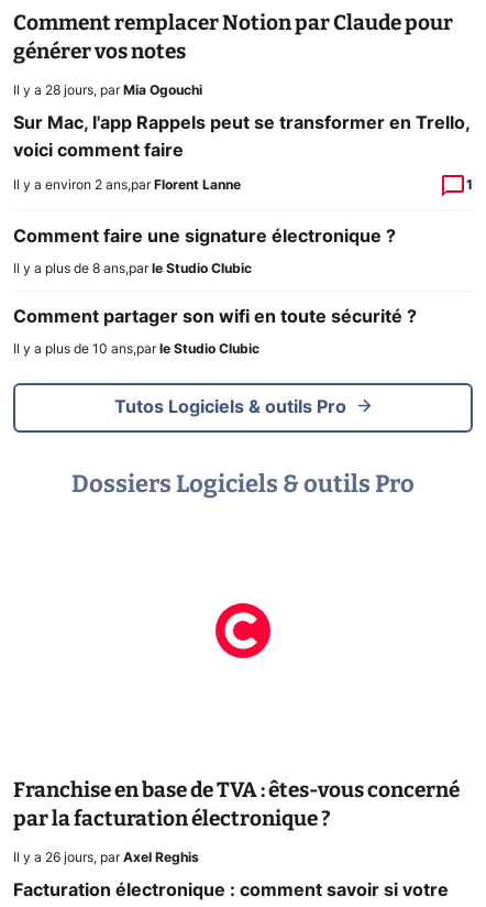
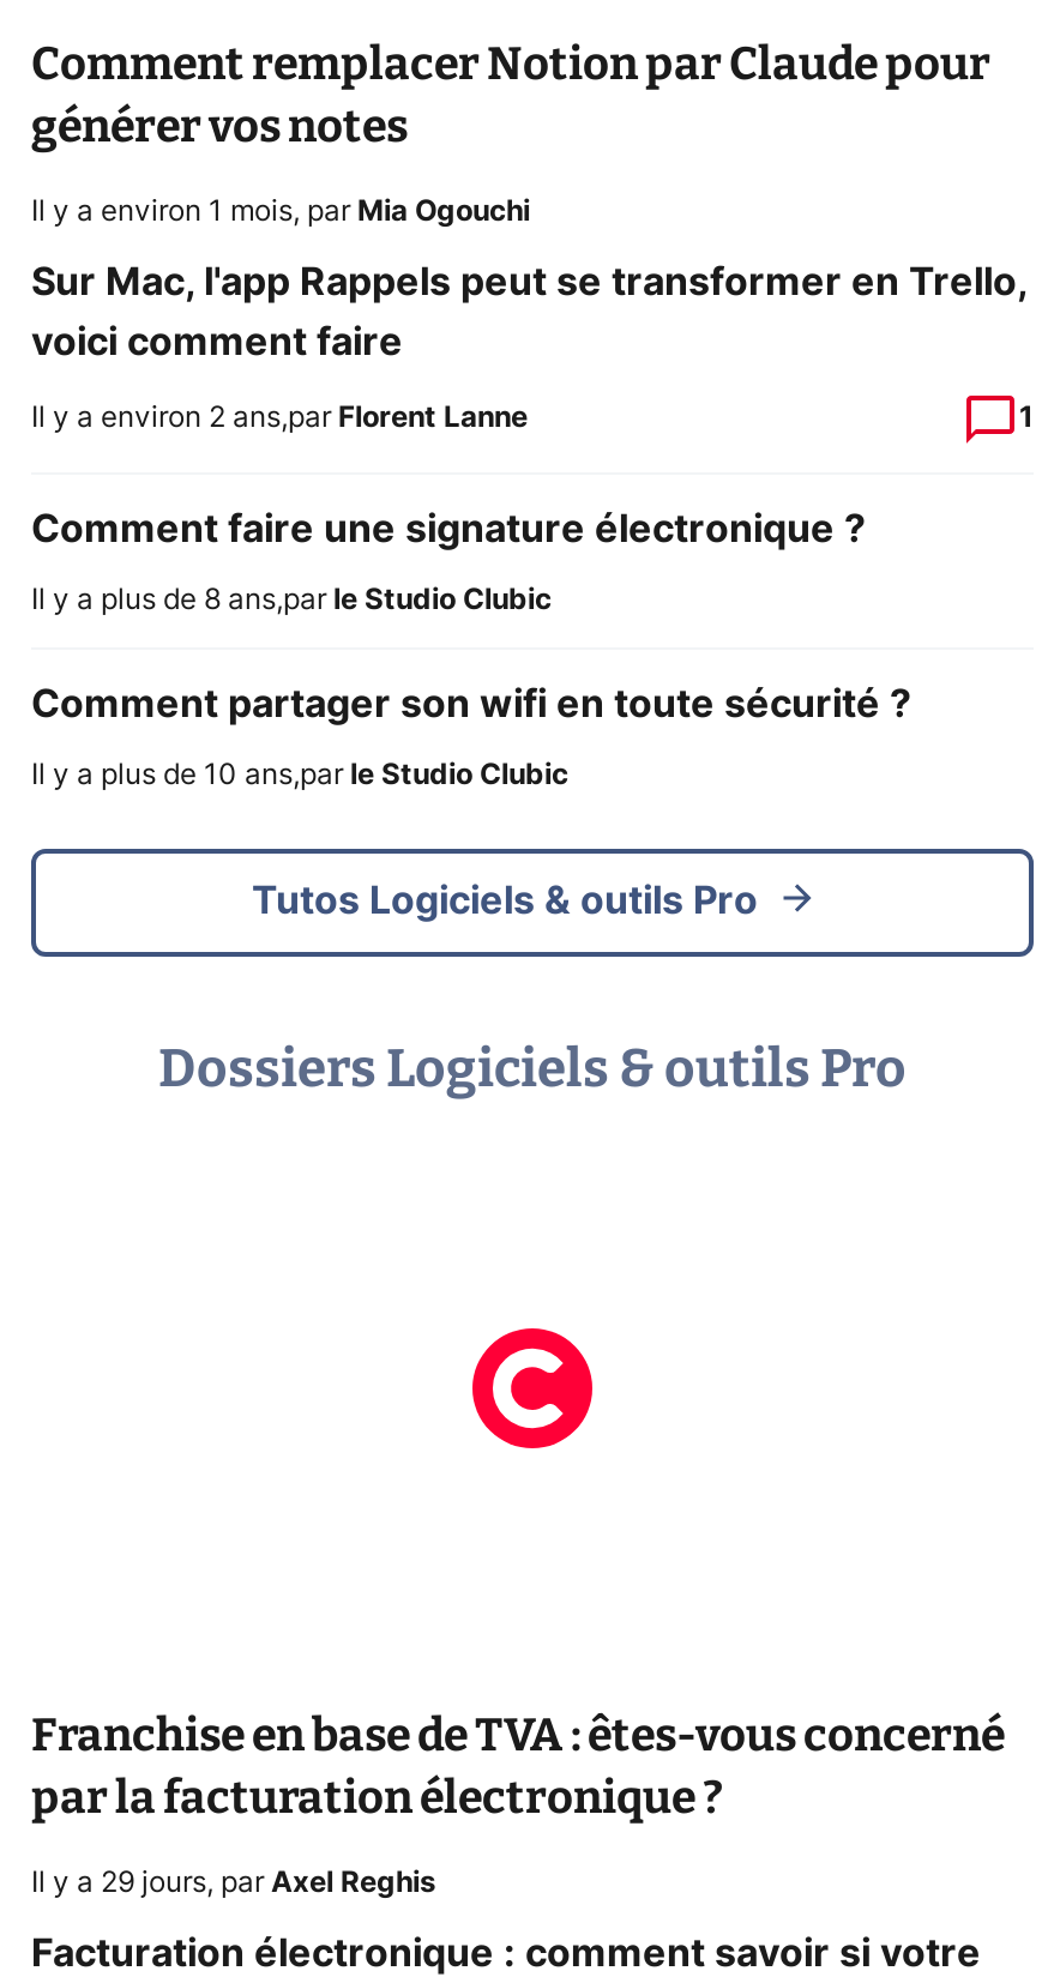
[13,84,202,97] Il y a 28 jours, par Mia Ogouchi -> [31,197,530,225] Il y a environ 1 mois, par Mia Ogouchi
[13,851,199,864] Il y a 26 jours, par Axel Reghis -> [31,1869,436,1897] Il y a 29 jours, par Axel Reghis

